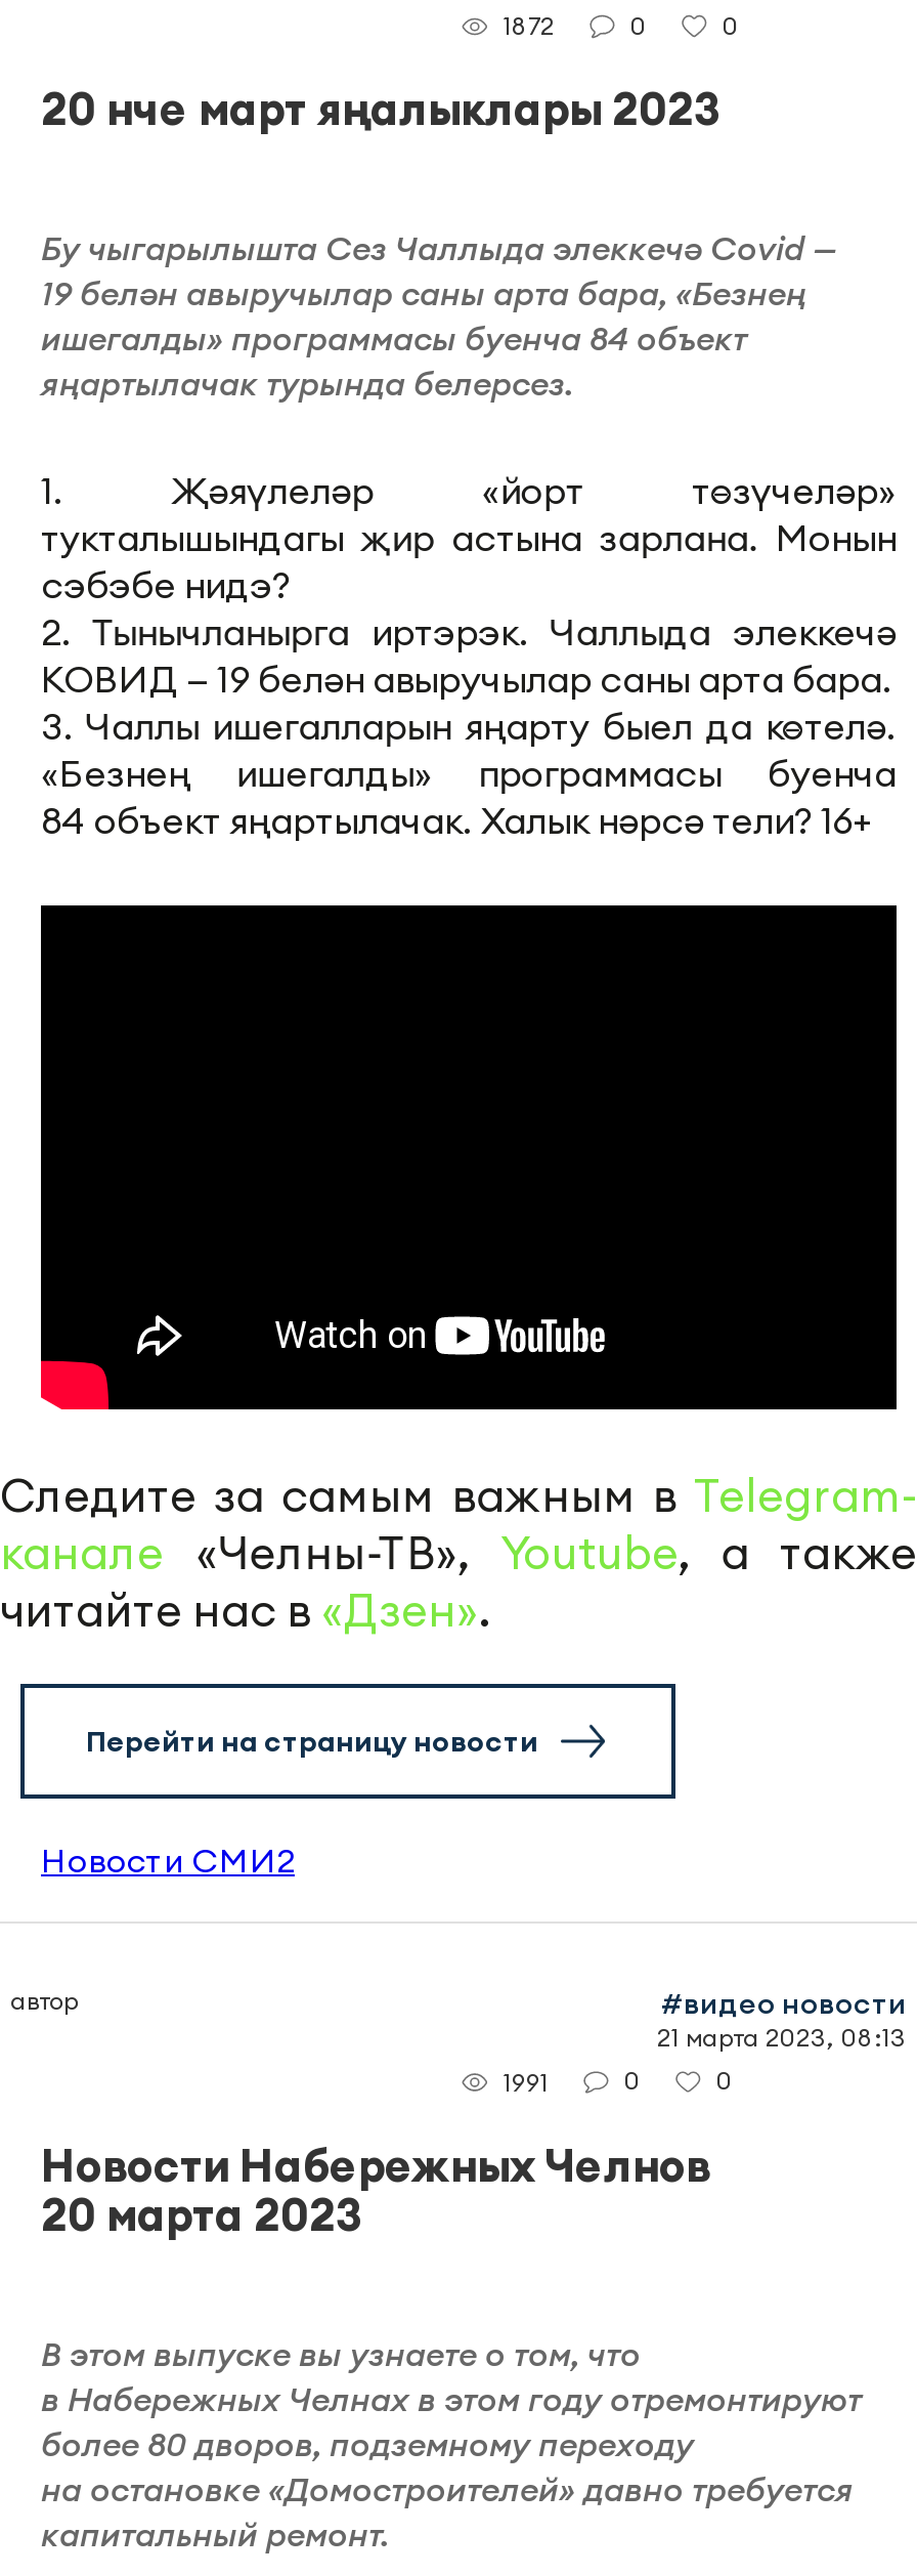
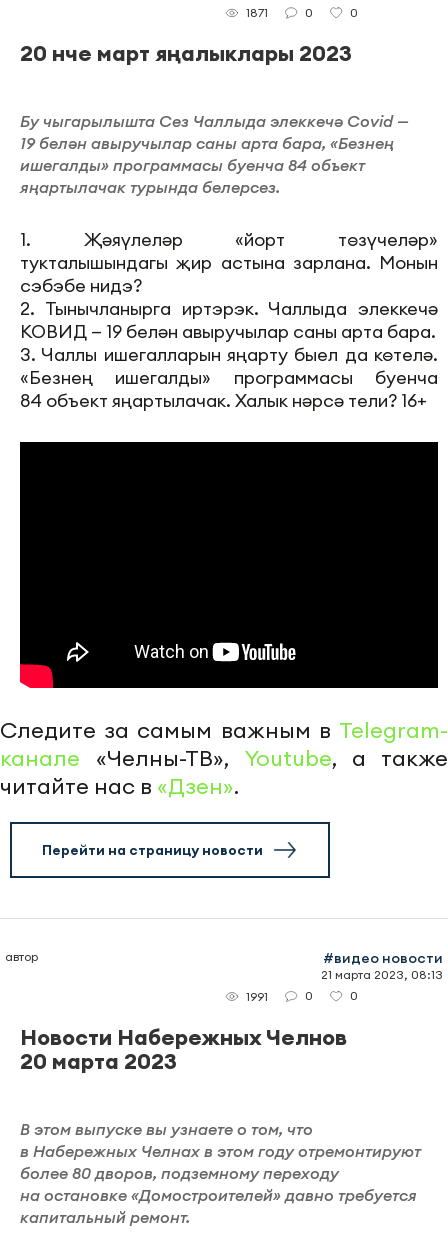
[504,11,555,42] 1872 -> [246,5,268,20] 1871
[41,1839,295,1880] Новости СМИ2 -> none

